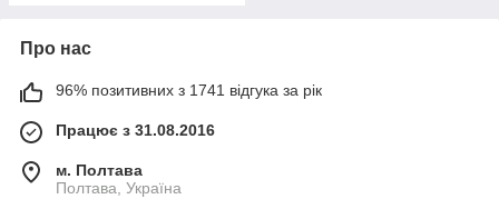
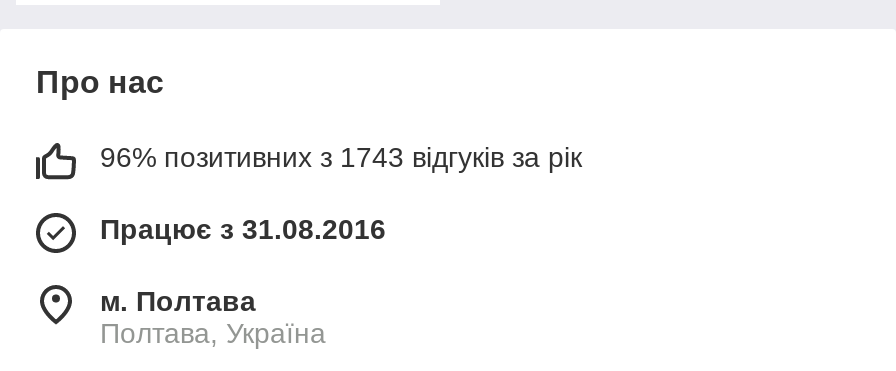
[56,81,322,99] 96% позитивних з 1741 відгука за рік -> [100,141,582,173] 96% позитивних з 1743 відгуків за рік

